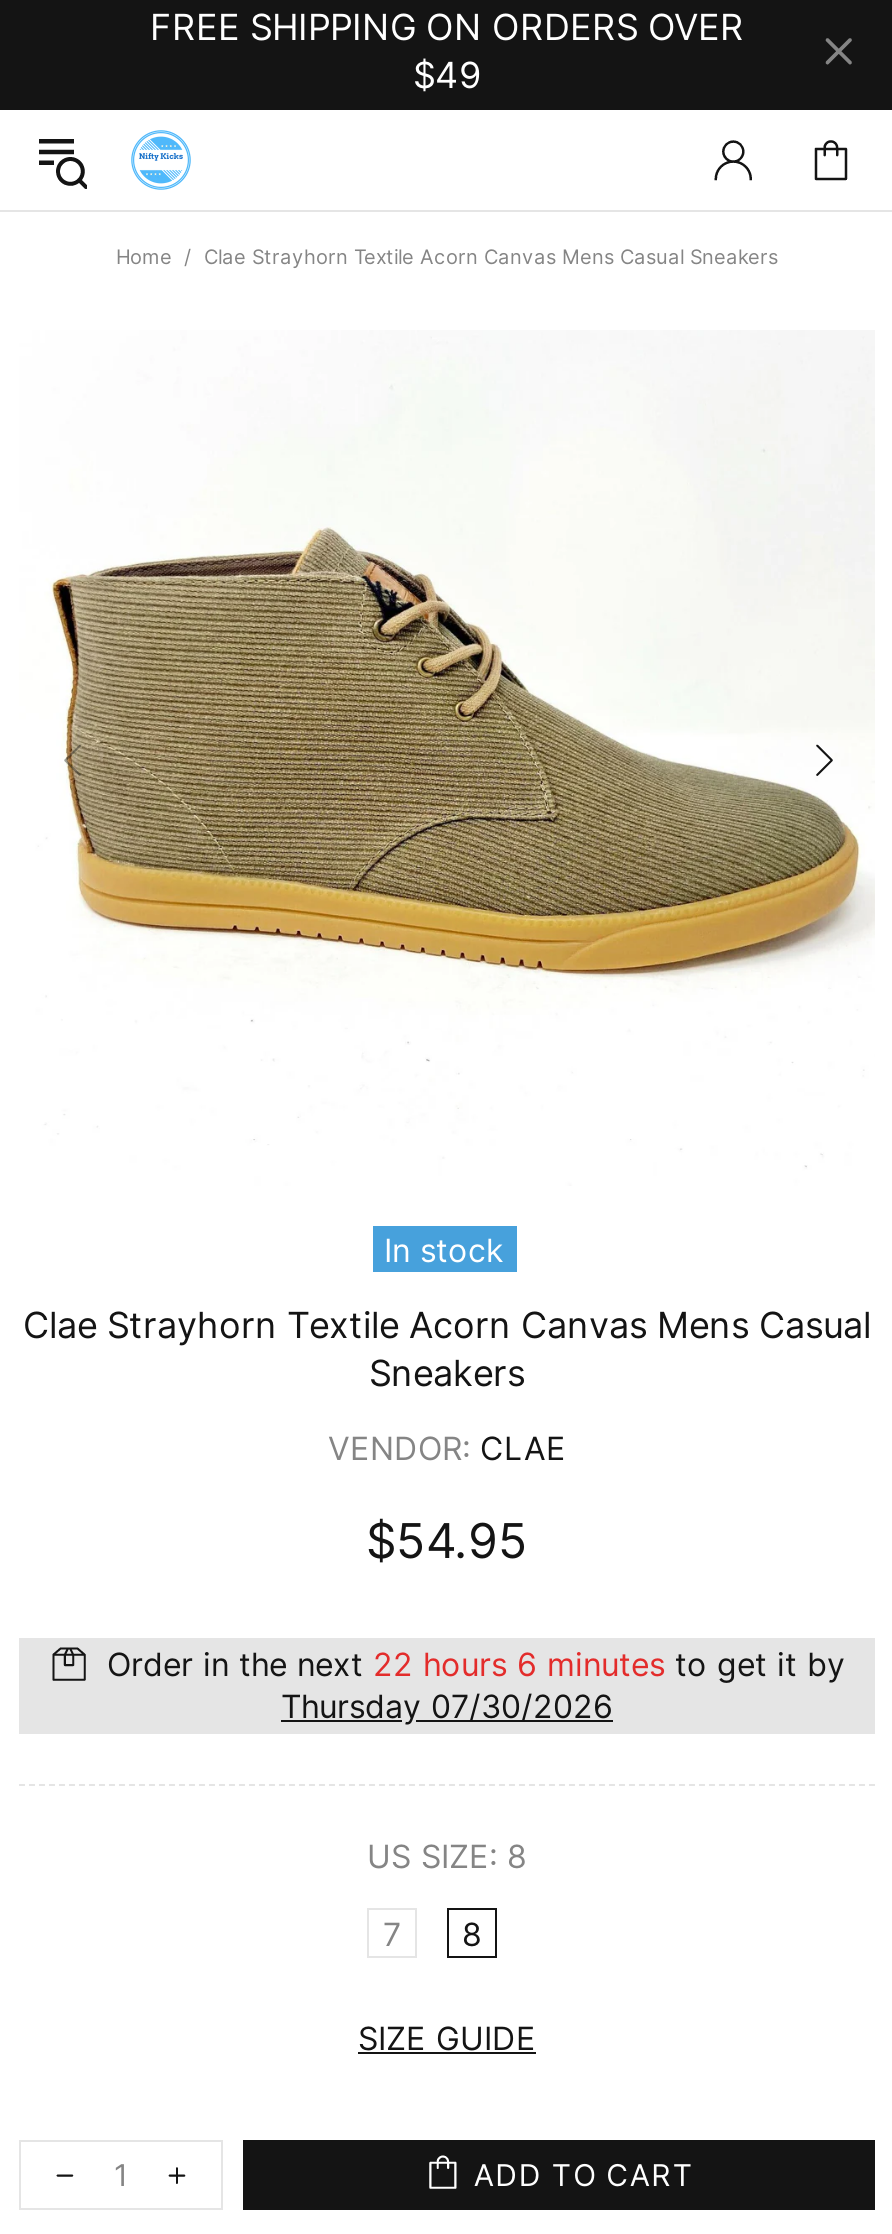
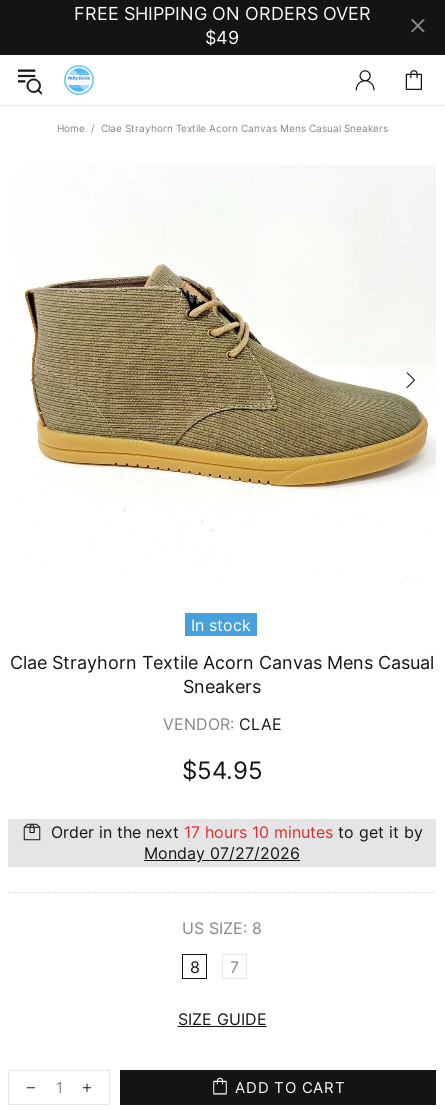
[97,1644,845,1726] Order in the next 22 hours 6 minutes to get it by | Thursday 07/30/2026 -> [45,822,422,863] Order in the next 17 hours 10 minutes to get it by | Monday 07/27/2026
[383,1913,401,1953] 7 -> none
none -> [230,956,239,976] 7

